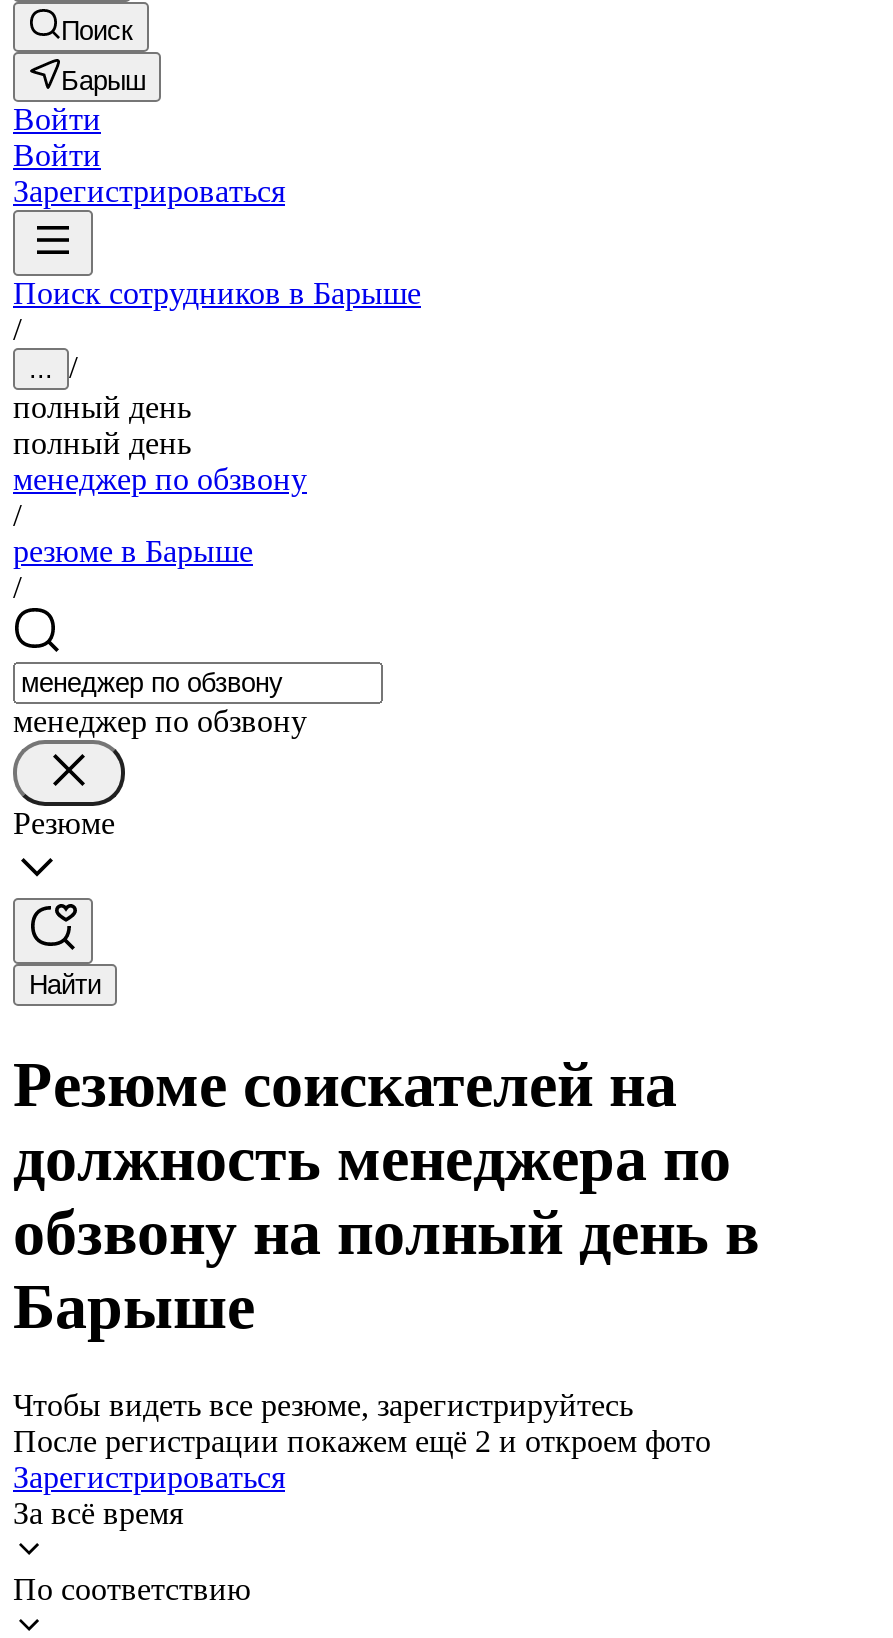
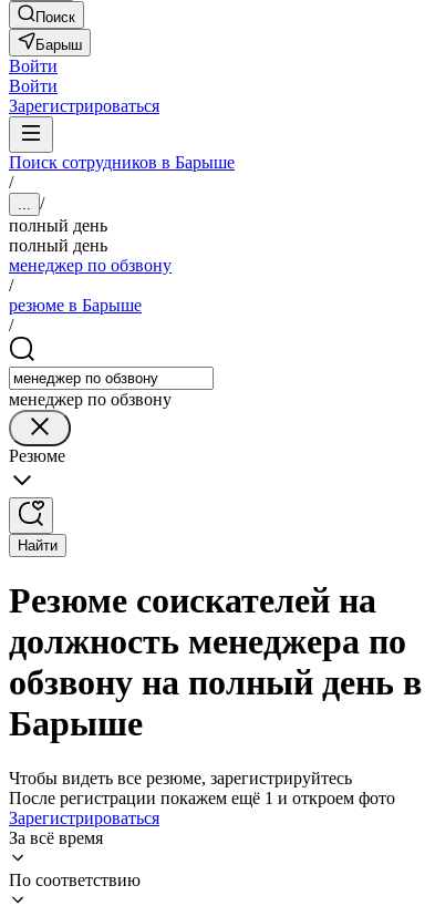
[13,1424,711,1458] После регистрации покажем ещё 2 и откроем фото -> [9,788,395,807] После регистрации покажем ещё 1 и откроем фото

